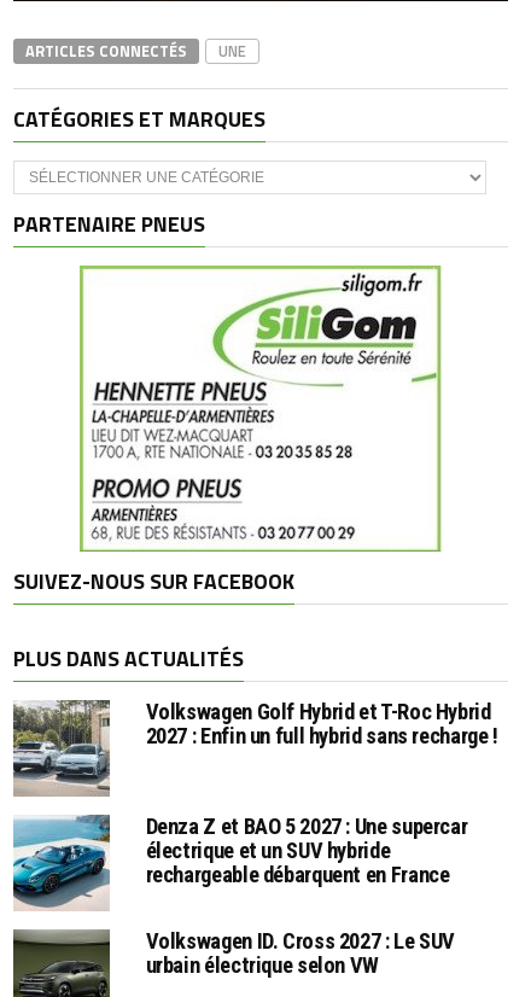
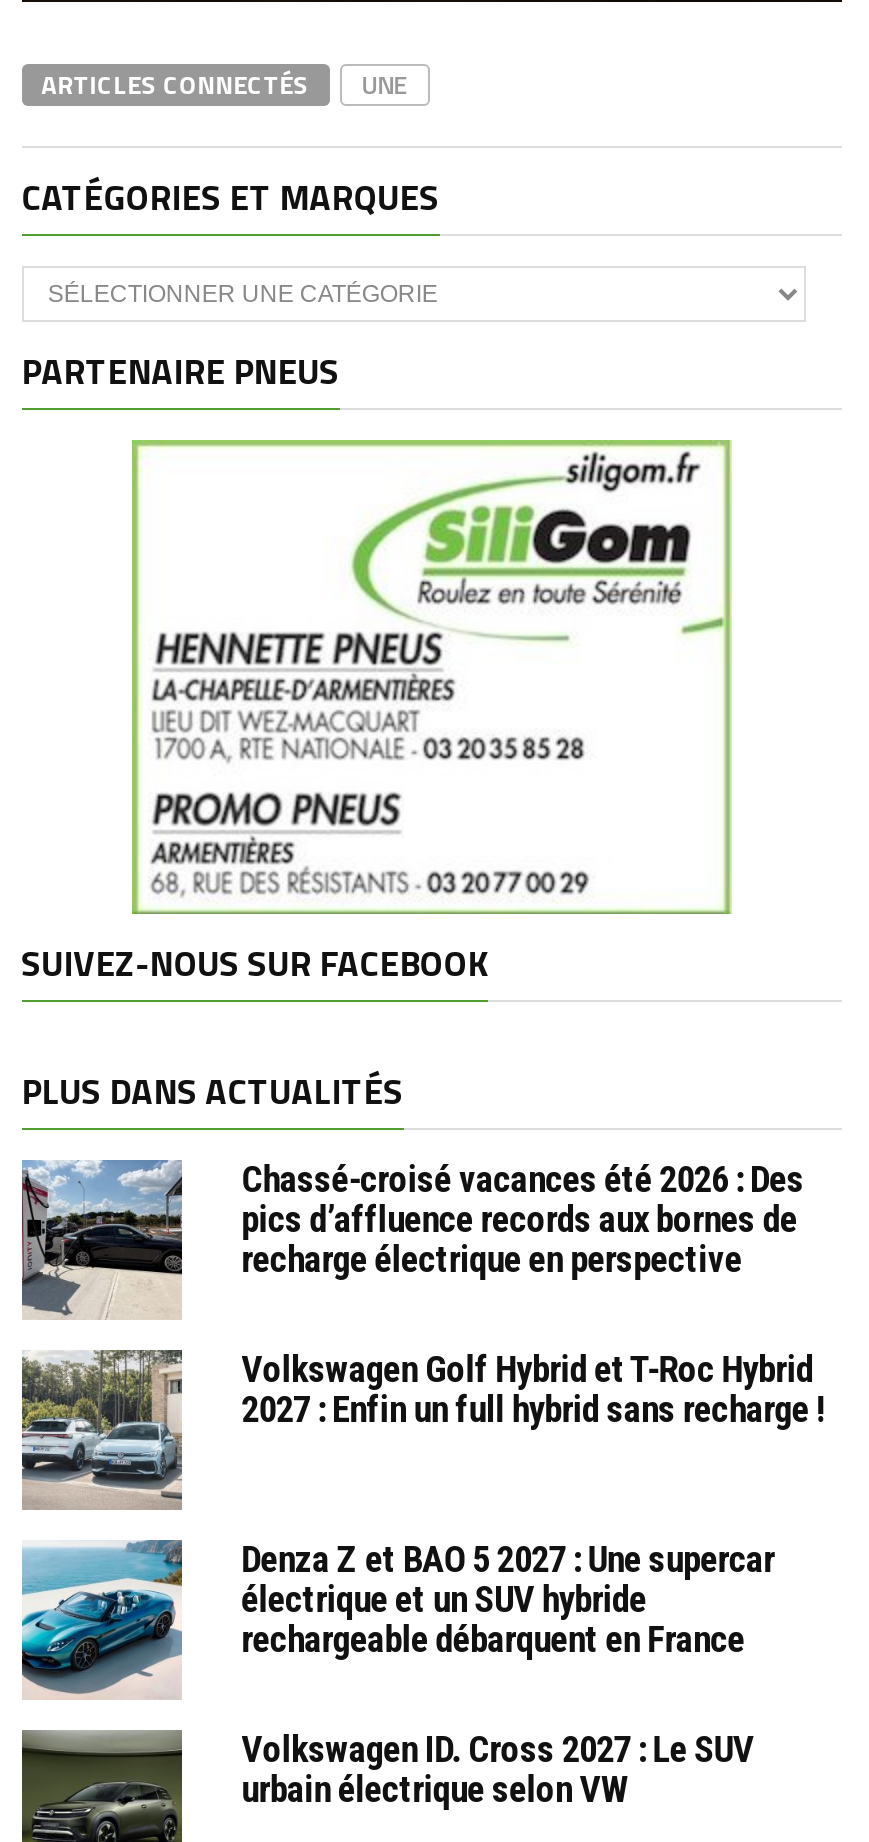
none -> [20,1157,804,1316] [image] | Chassé-croisé vacances été 2026 : Des | pics d’affluence records aux bornes de | recharge électrique en perspective

